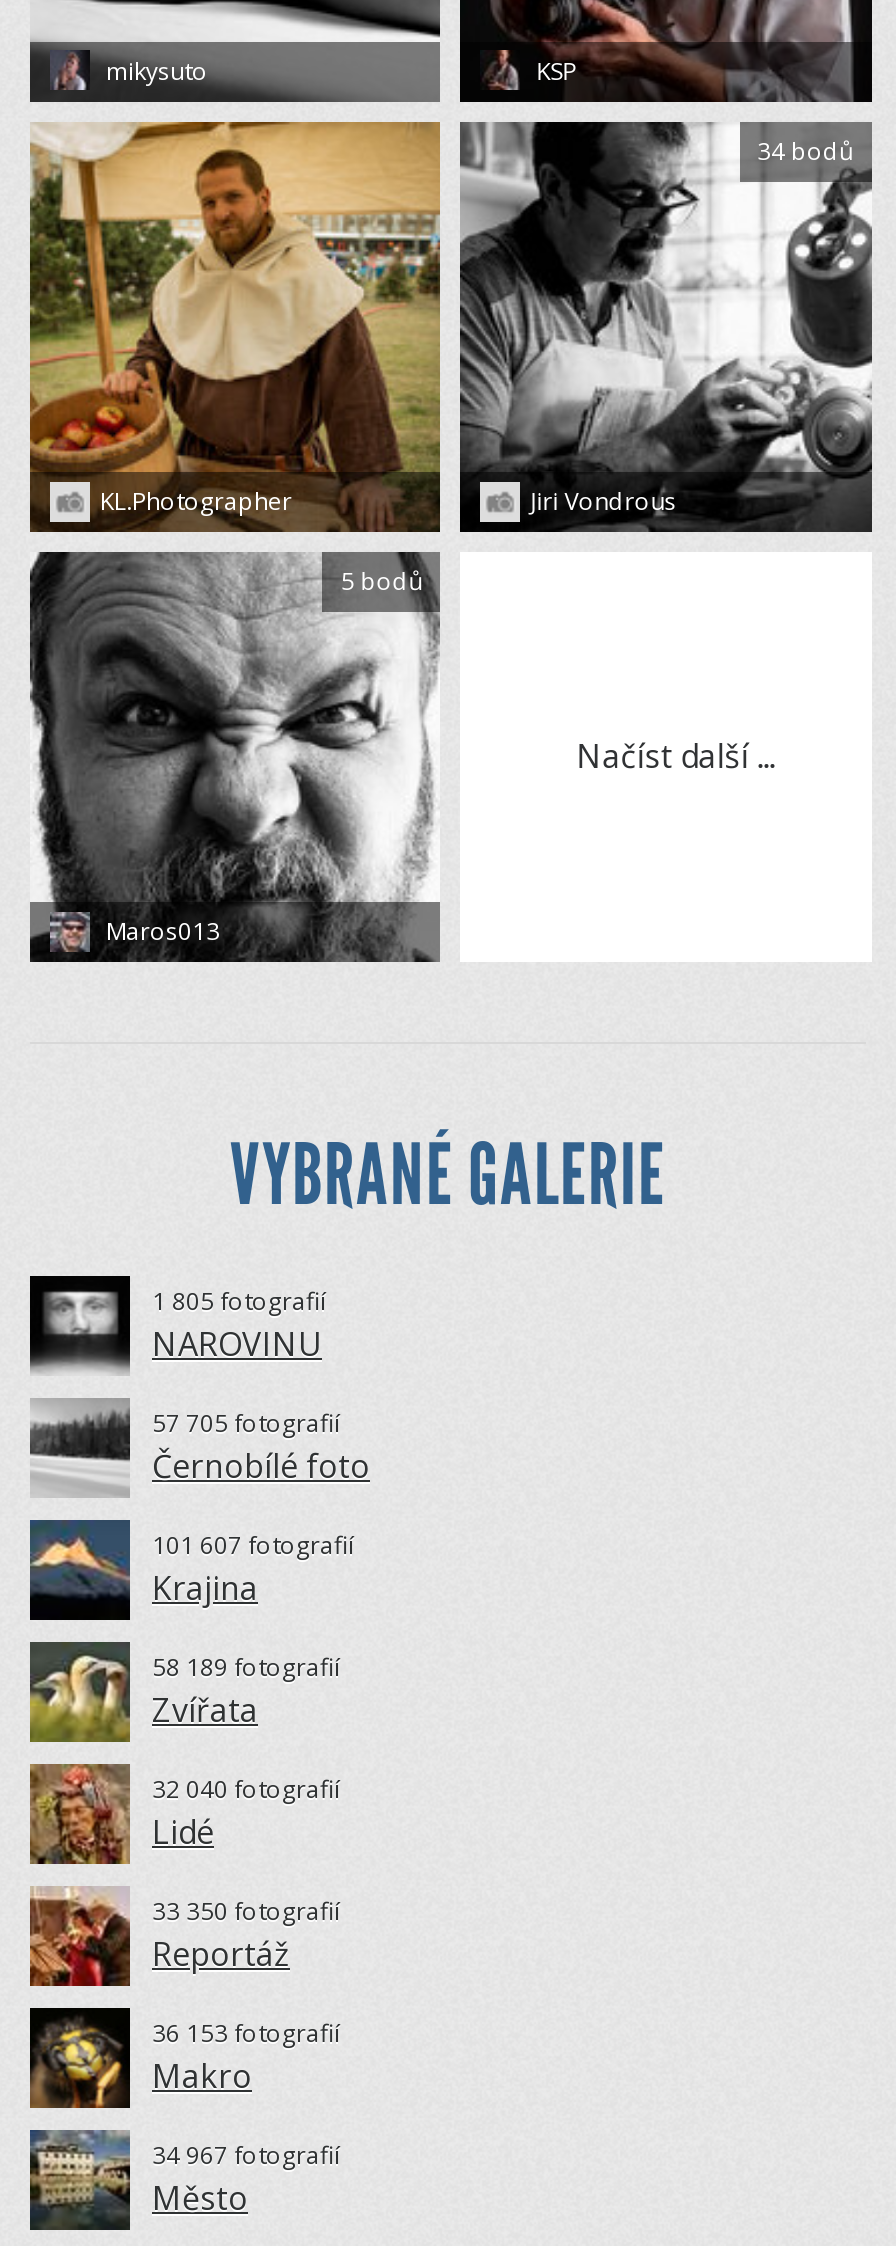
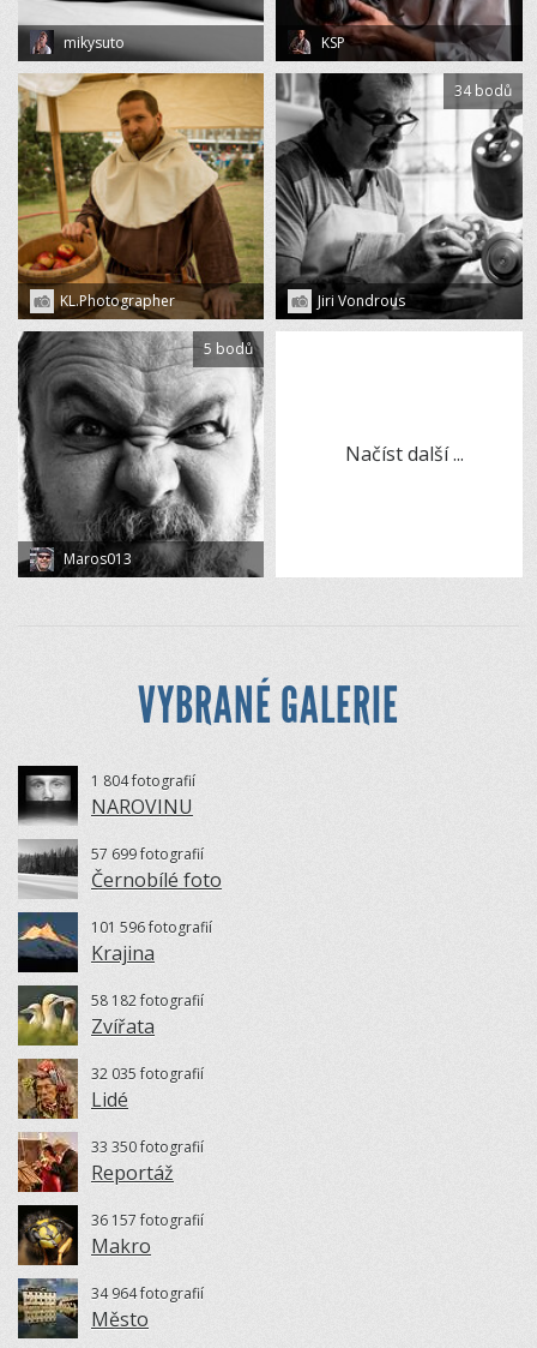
[152,1285,326,1319] 1 805 fotografií -> [91,771,195,792] 1 804 fotografií
[152,1407,340,1441] 57 705 fotografií -> [91,844,204,865] 57 699 fotografií
[152,1529,354,1563] 101 607 fotografií -> [91,918,212,938] 101 596 fotografií
[152,1651,340,1685] 58 189 fotografií -> [91,991,204,1011] 58 182 fotografií
[152,1773,340,1807] 32 040 fotografií -> [91,1064,204,1084] 32 035 fotografií
[152,2017,340,2051] 36 153 fotografií -> [91,1210,204,1231] 36 157 fotografií
[152,2139,340,2173] 34 967 fotografií -> [91,1284,204,1304] 34 964 fotografií

